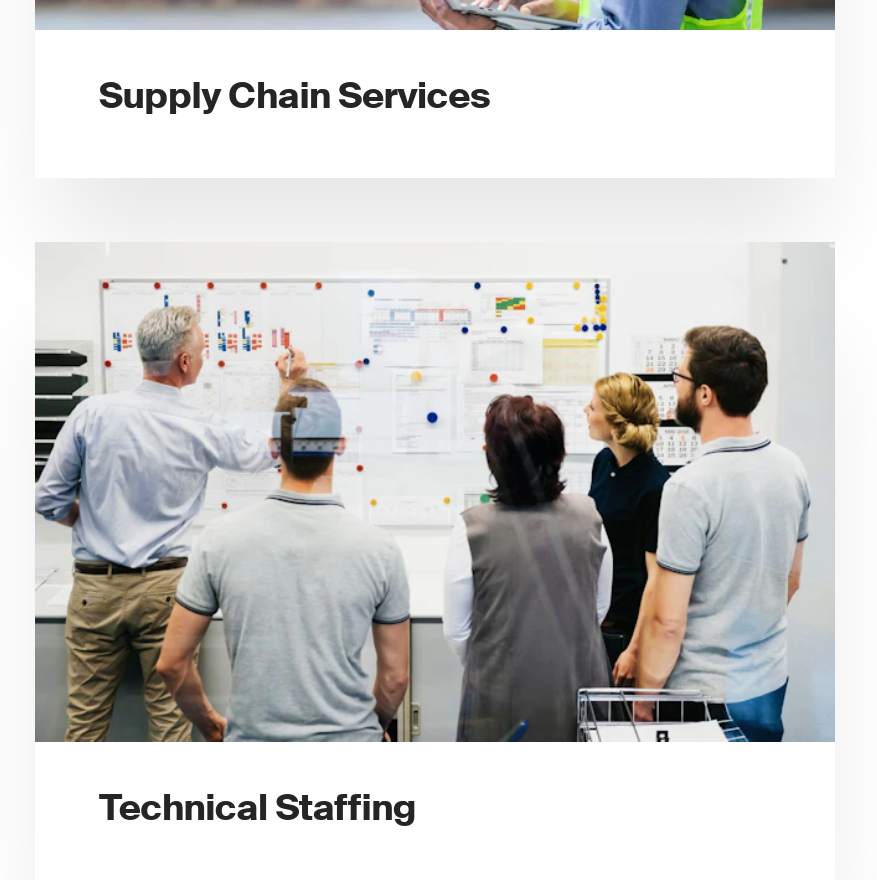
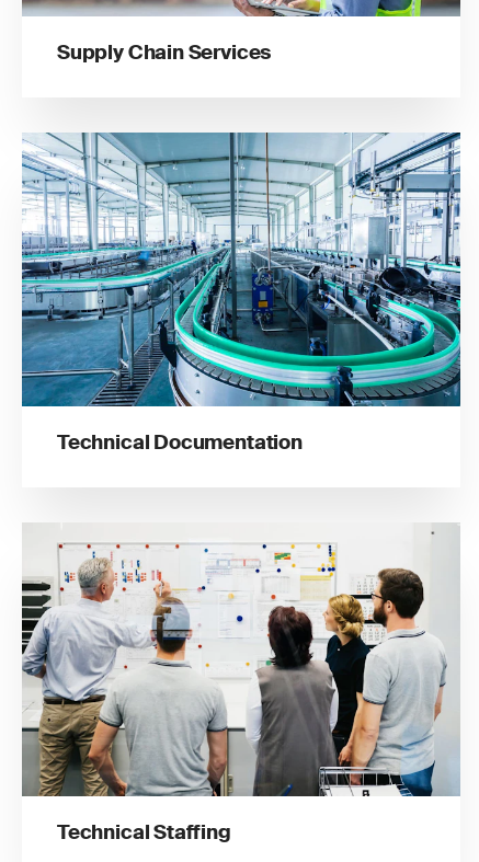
none -> [21,131,461,456] [image] | Technical Documentation

